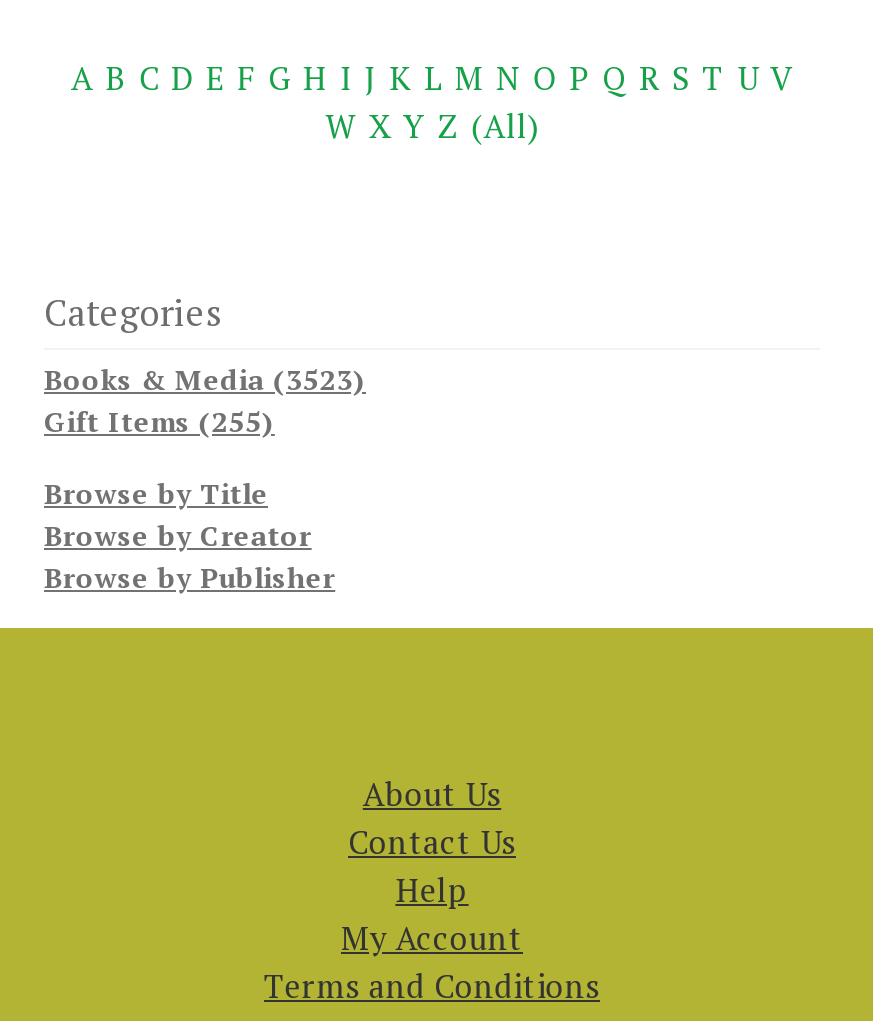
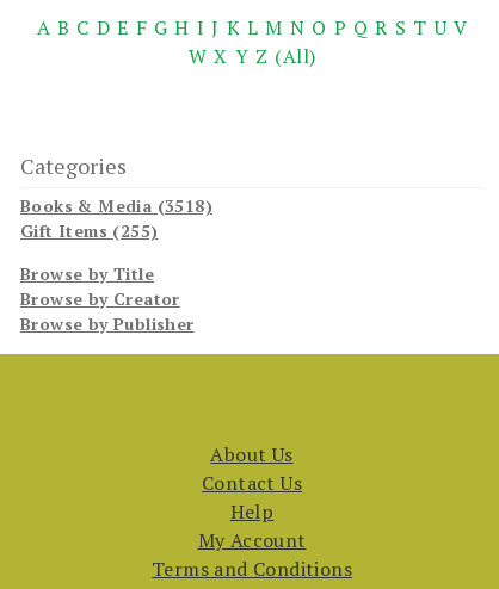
[44,360,366,398] Books & Media (3523) -> [20,195,212,217] Books & Media (3518)

